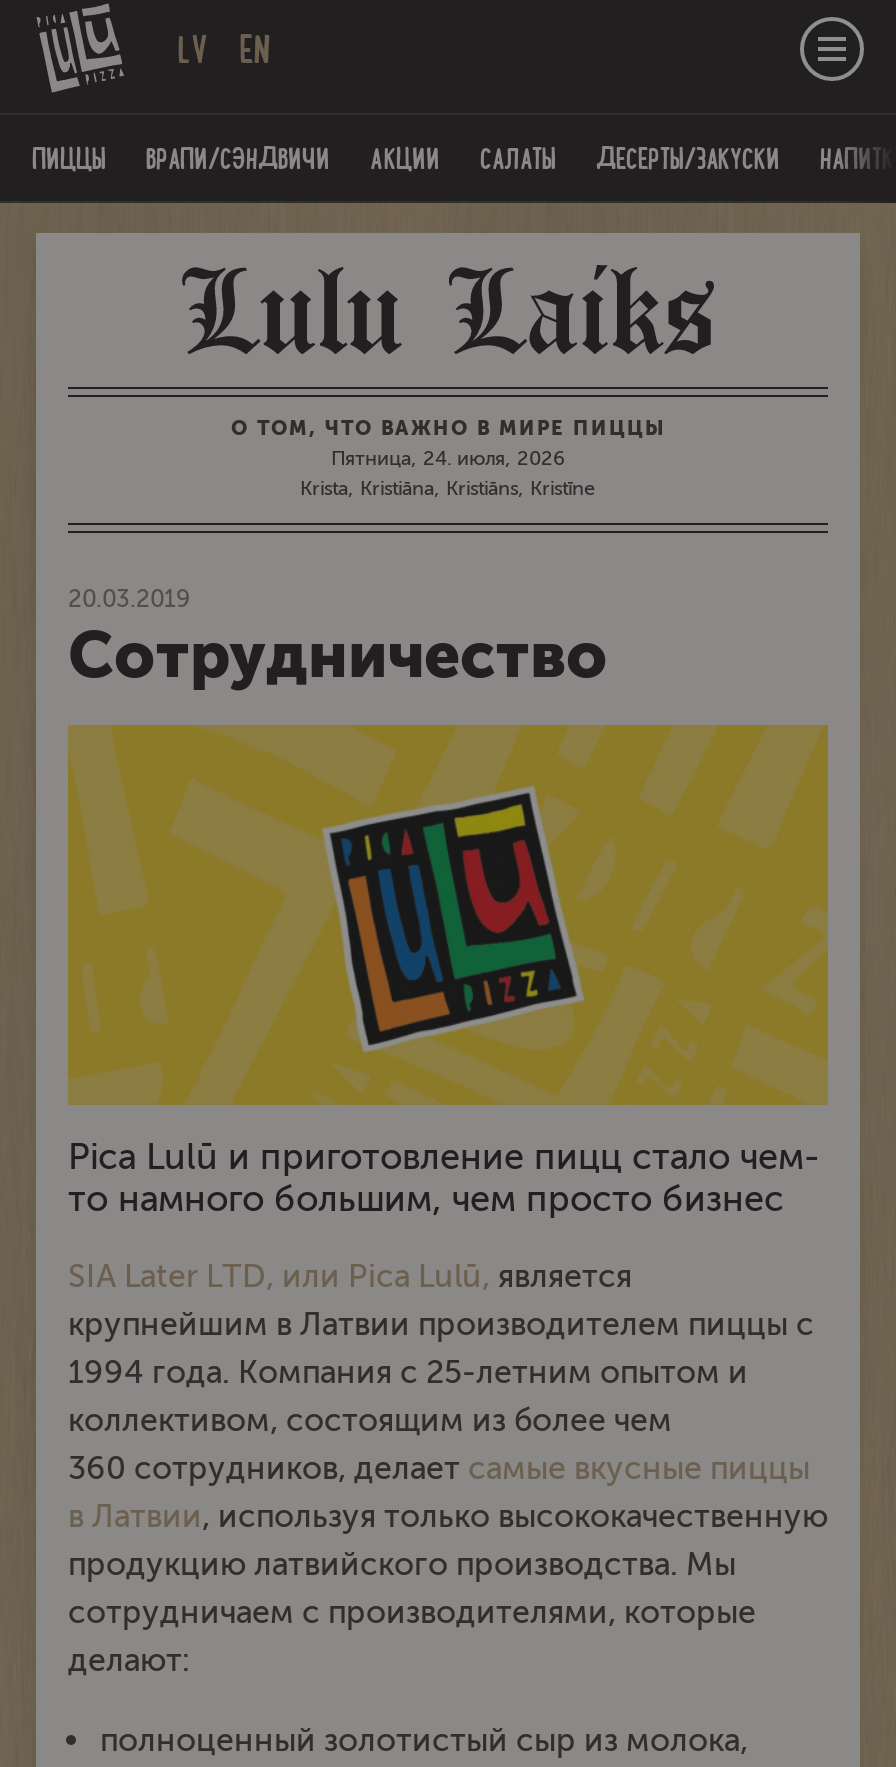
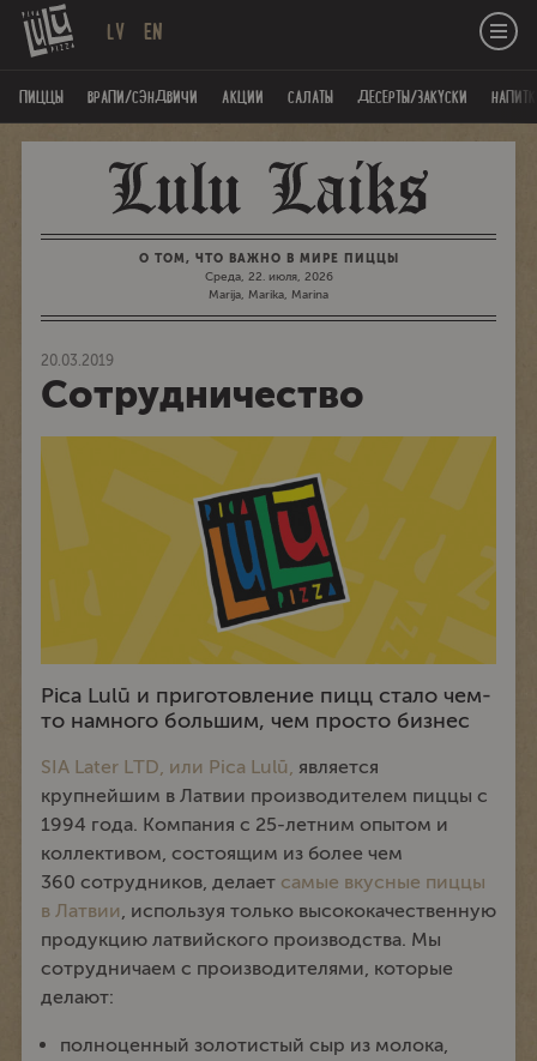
[300,448,596,502] Пятница, 24. июля, 2026 | Krista, Kristiāna, Kristiāns, Kristīne -> [204,270,333,303] Среда, 22. июля, 2026 | Marija, Marika, Marina

